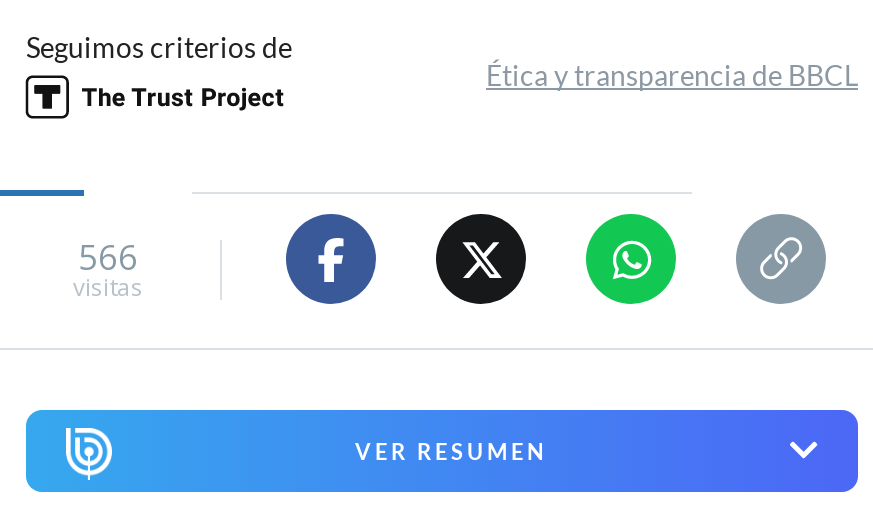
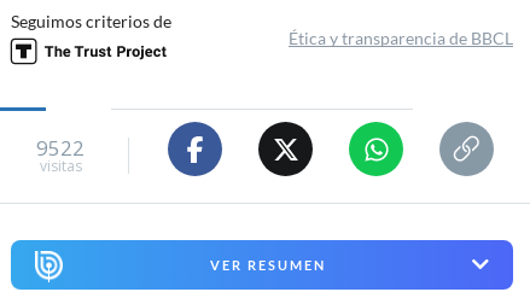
[78,233,138,279] 566 -> [36,133,85,161] 9522

